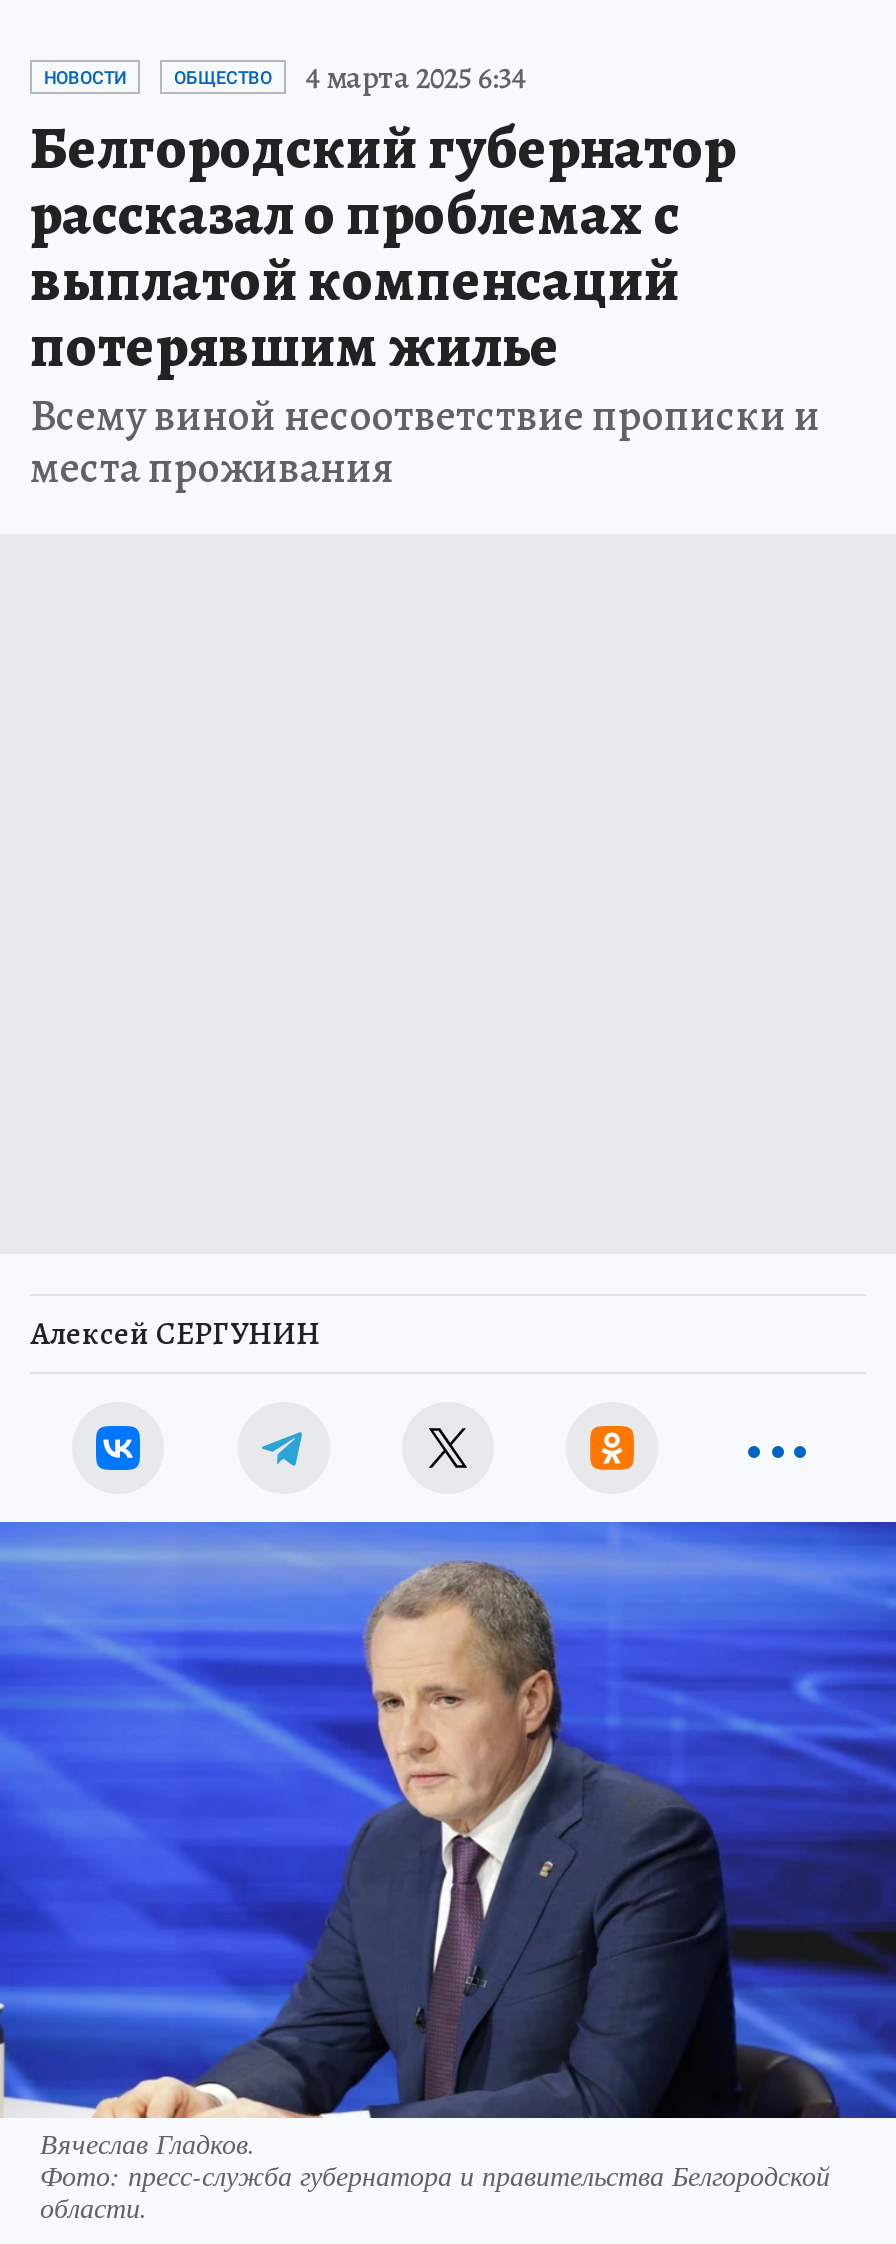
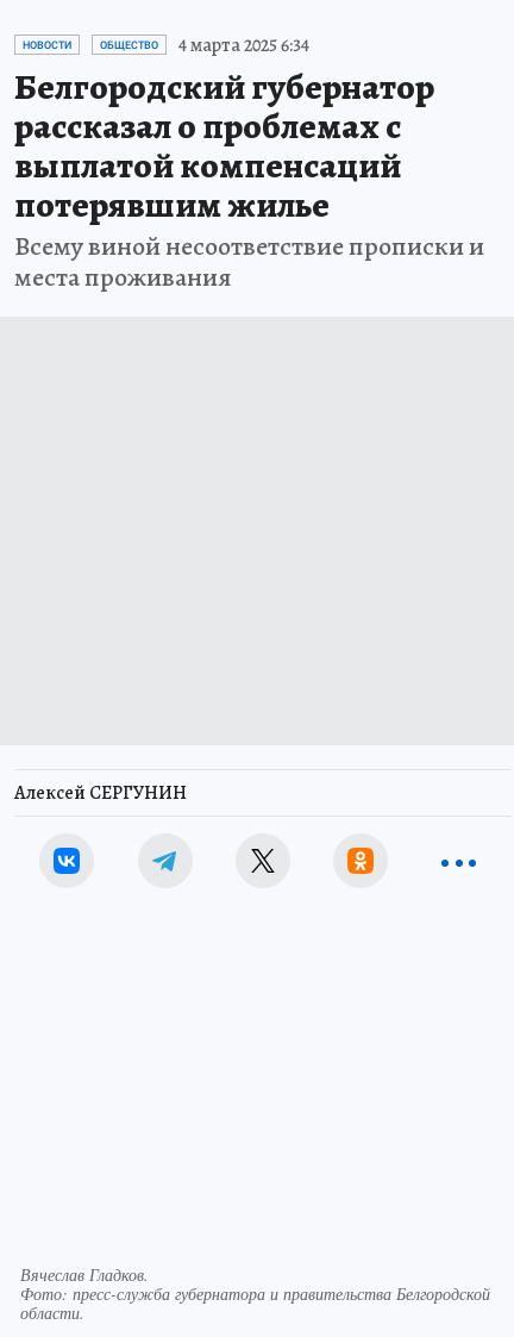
[6,1520,890,2120] [image] -> none

